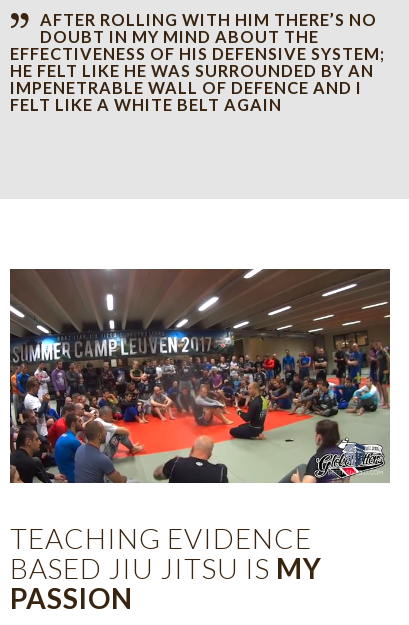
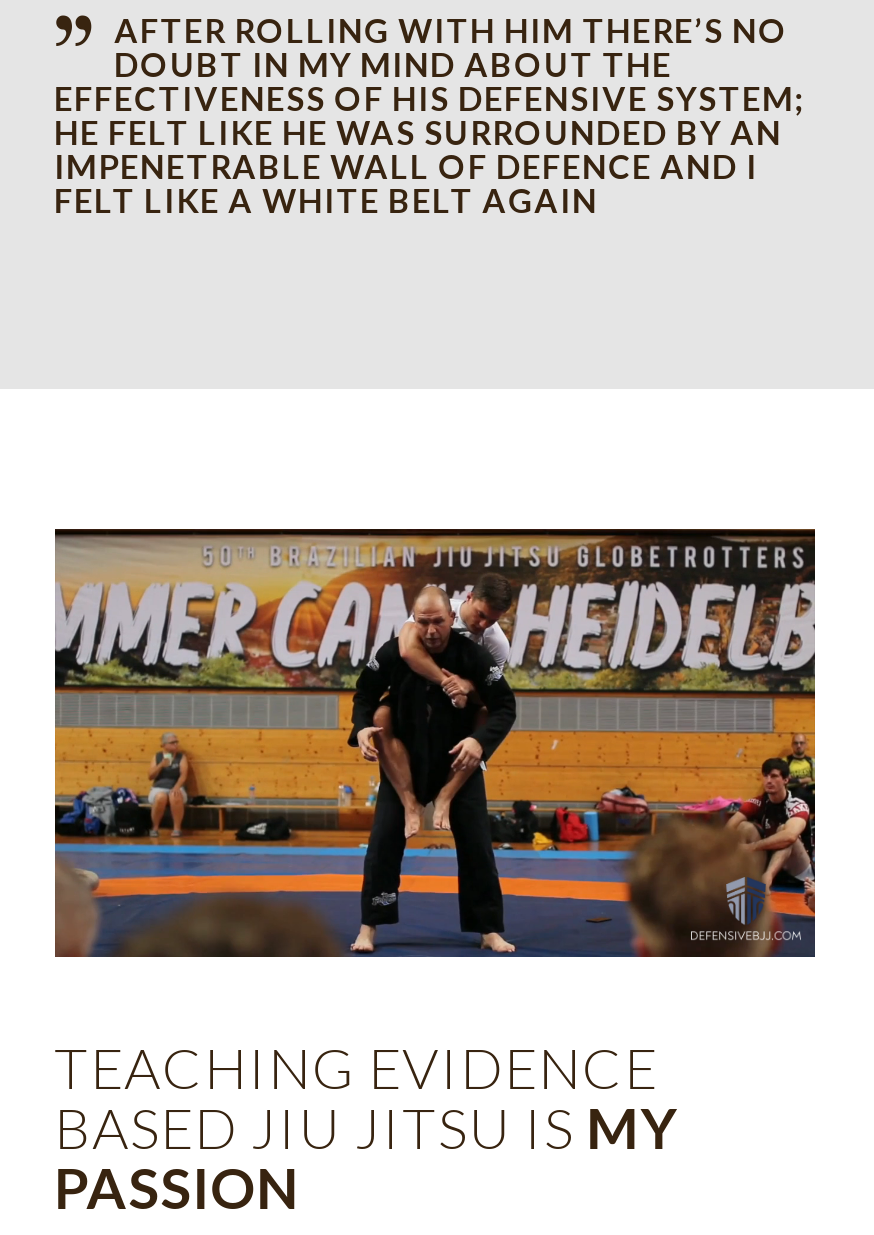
[9,268,391,484] [image] -> [53,527,817,959] [image]

